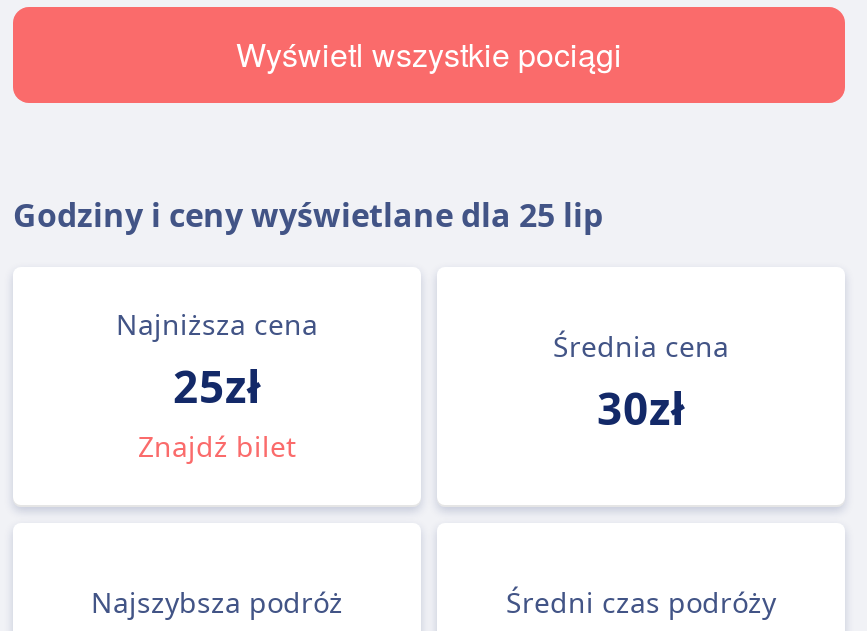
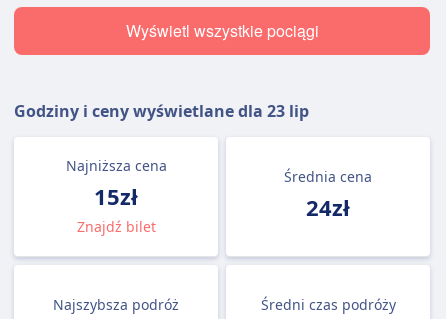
[13,193,603,237] Godziny i ceny wyświetlane dla 25 lip -> [14,100,309,122] Godziny i ceny wyświetlane dla 23 lip
[173,355,261,415] 25zł -> [94,181,138,211] 15zł
[597,377,685,437] 30zł -> [306,192,350,222] 24zł

